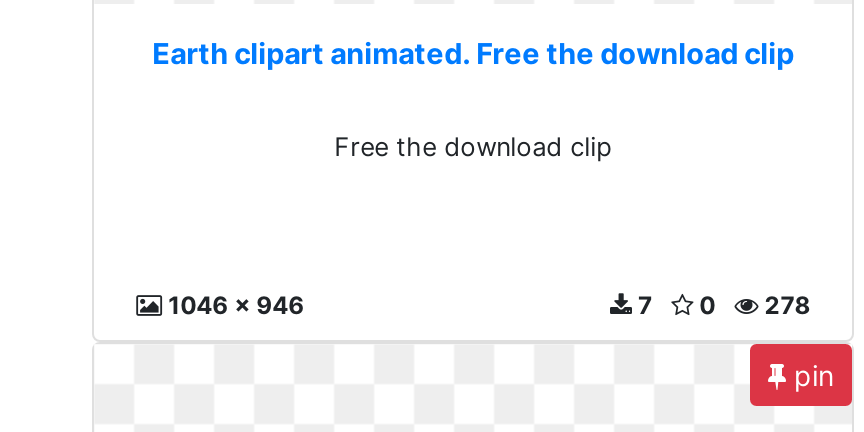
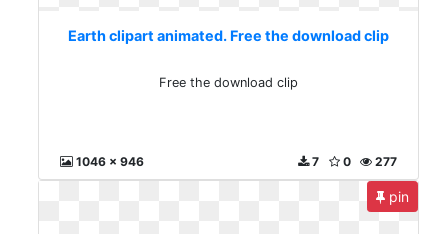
[632,290,810,320] 7 0 278 -> [309,154,397,169] 7 0 277

